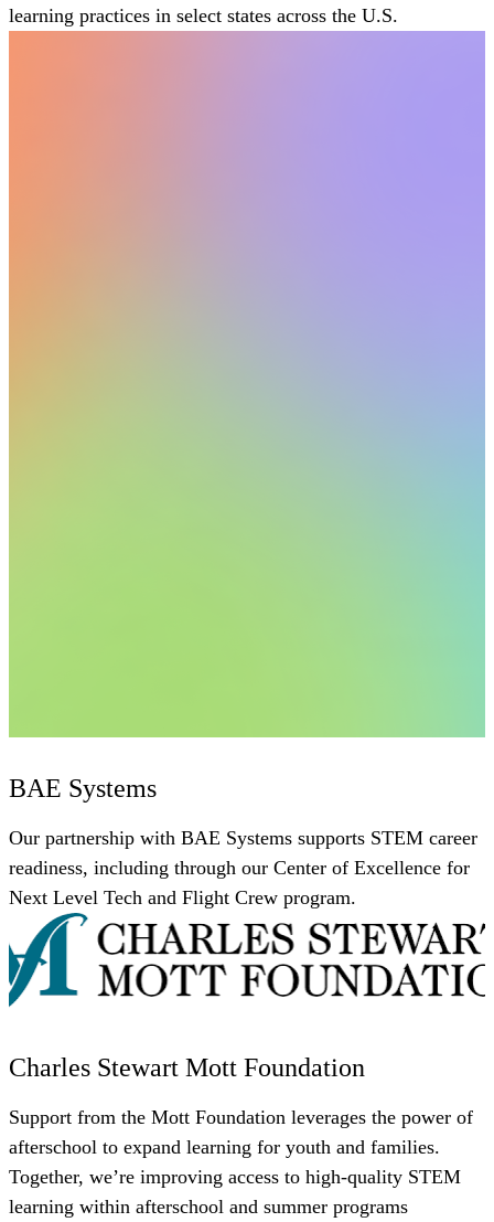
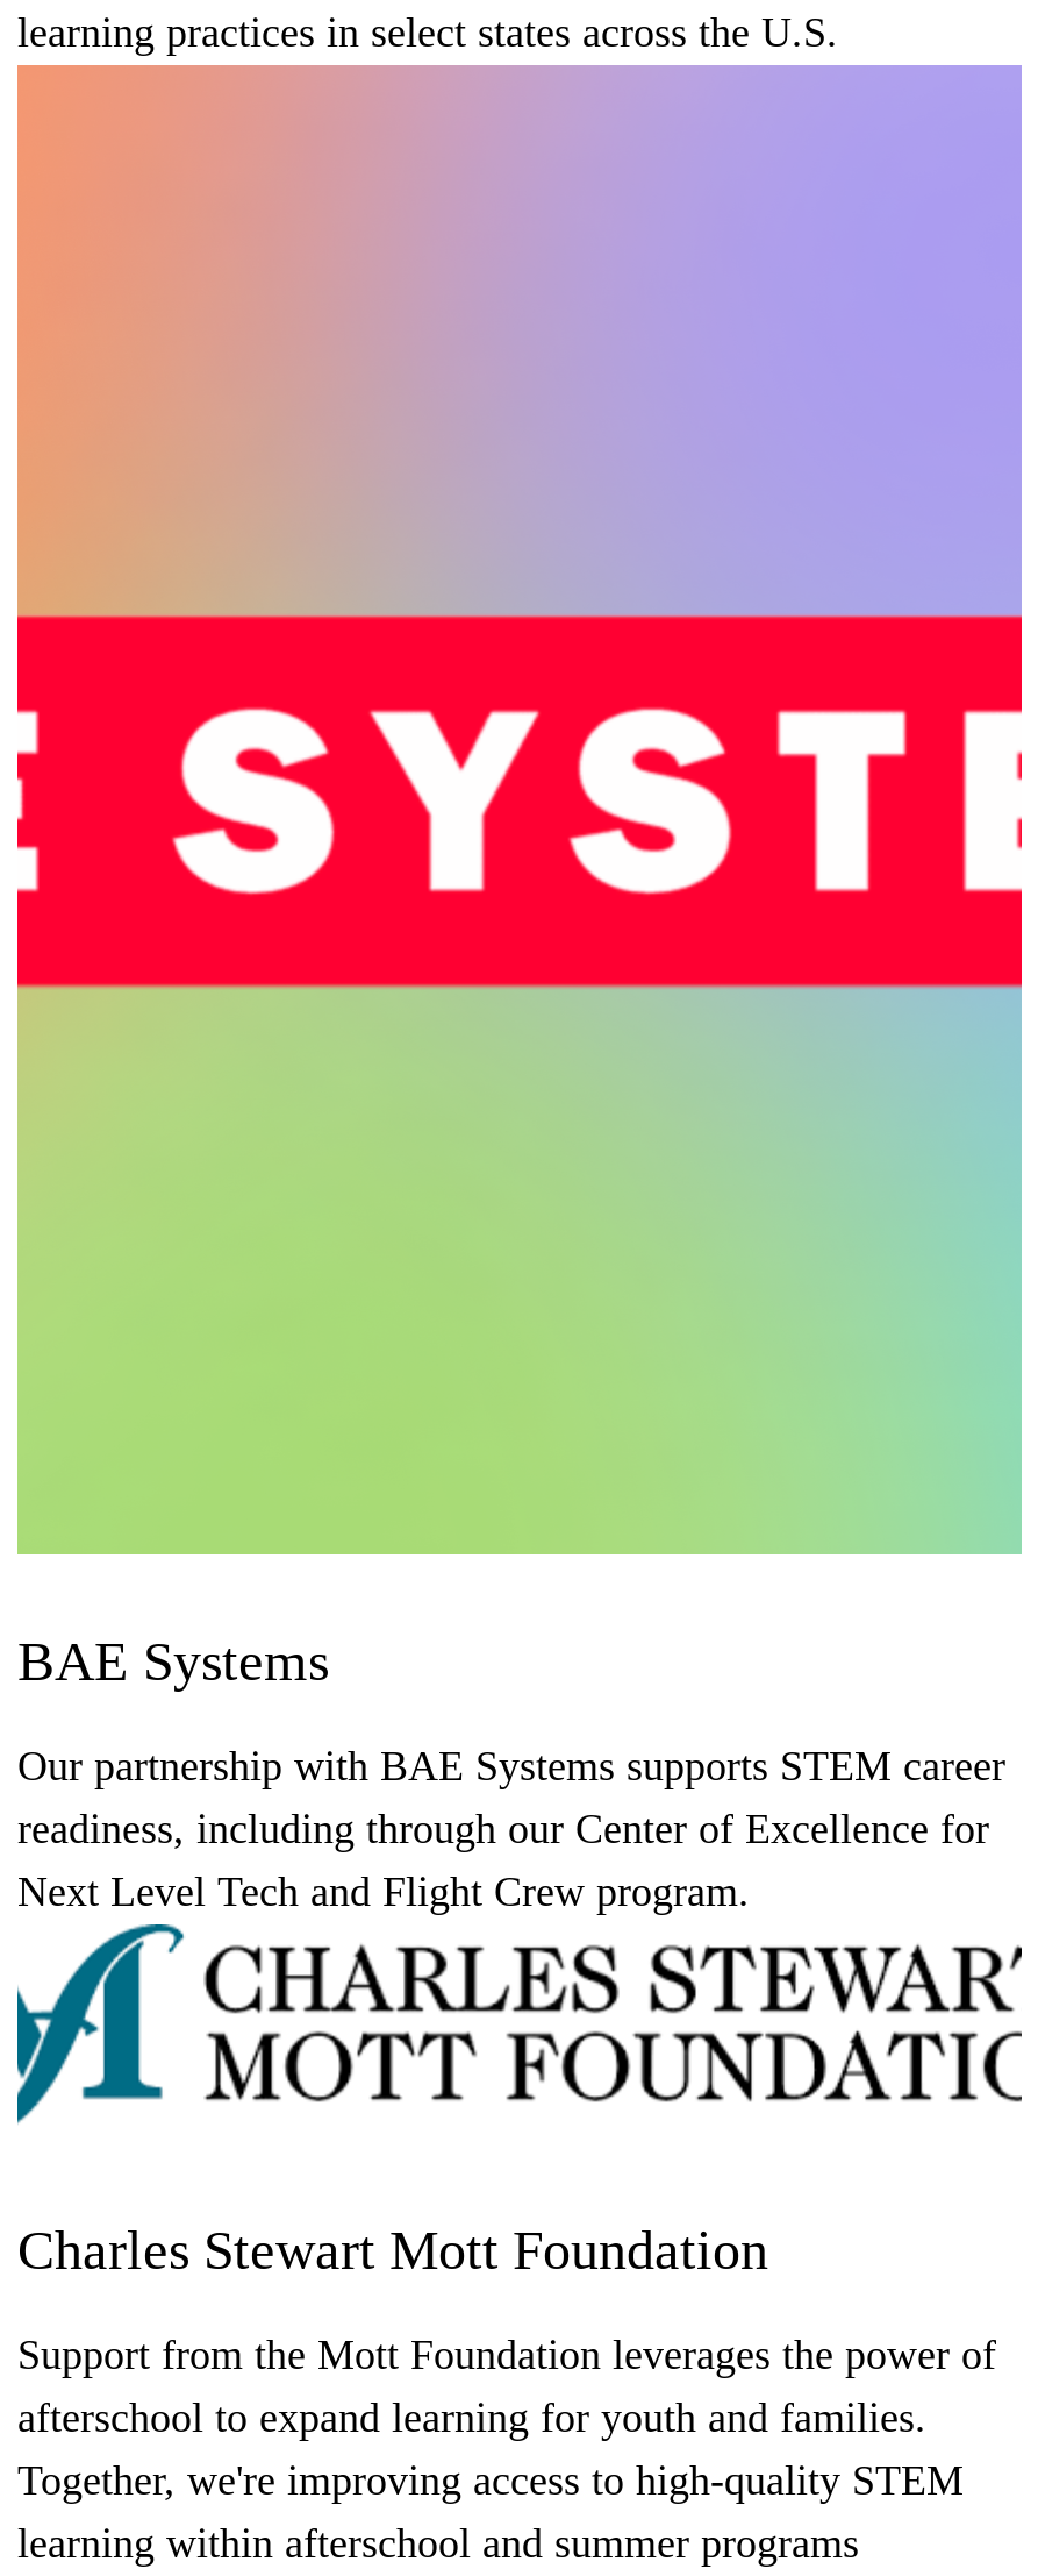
[8,293,486,468] [image] -> [15,614,1024,989] [image]
[9,1165,461,1187] Together, we’re improving access to high-quality STEM -> [17,2457,964,2503] Together, we're improving access to high-quality STEM

